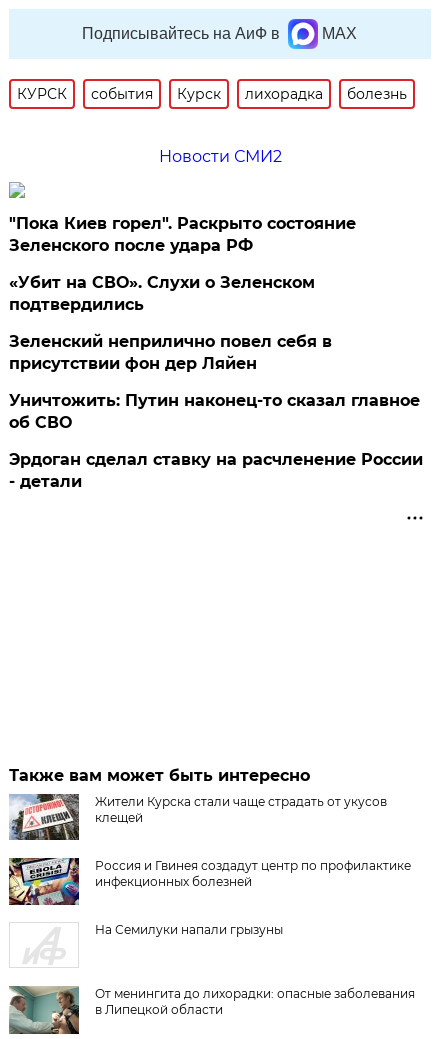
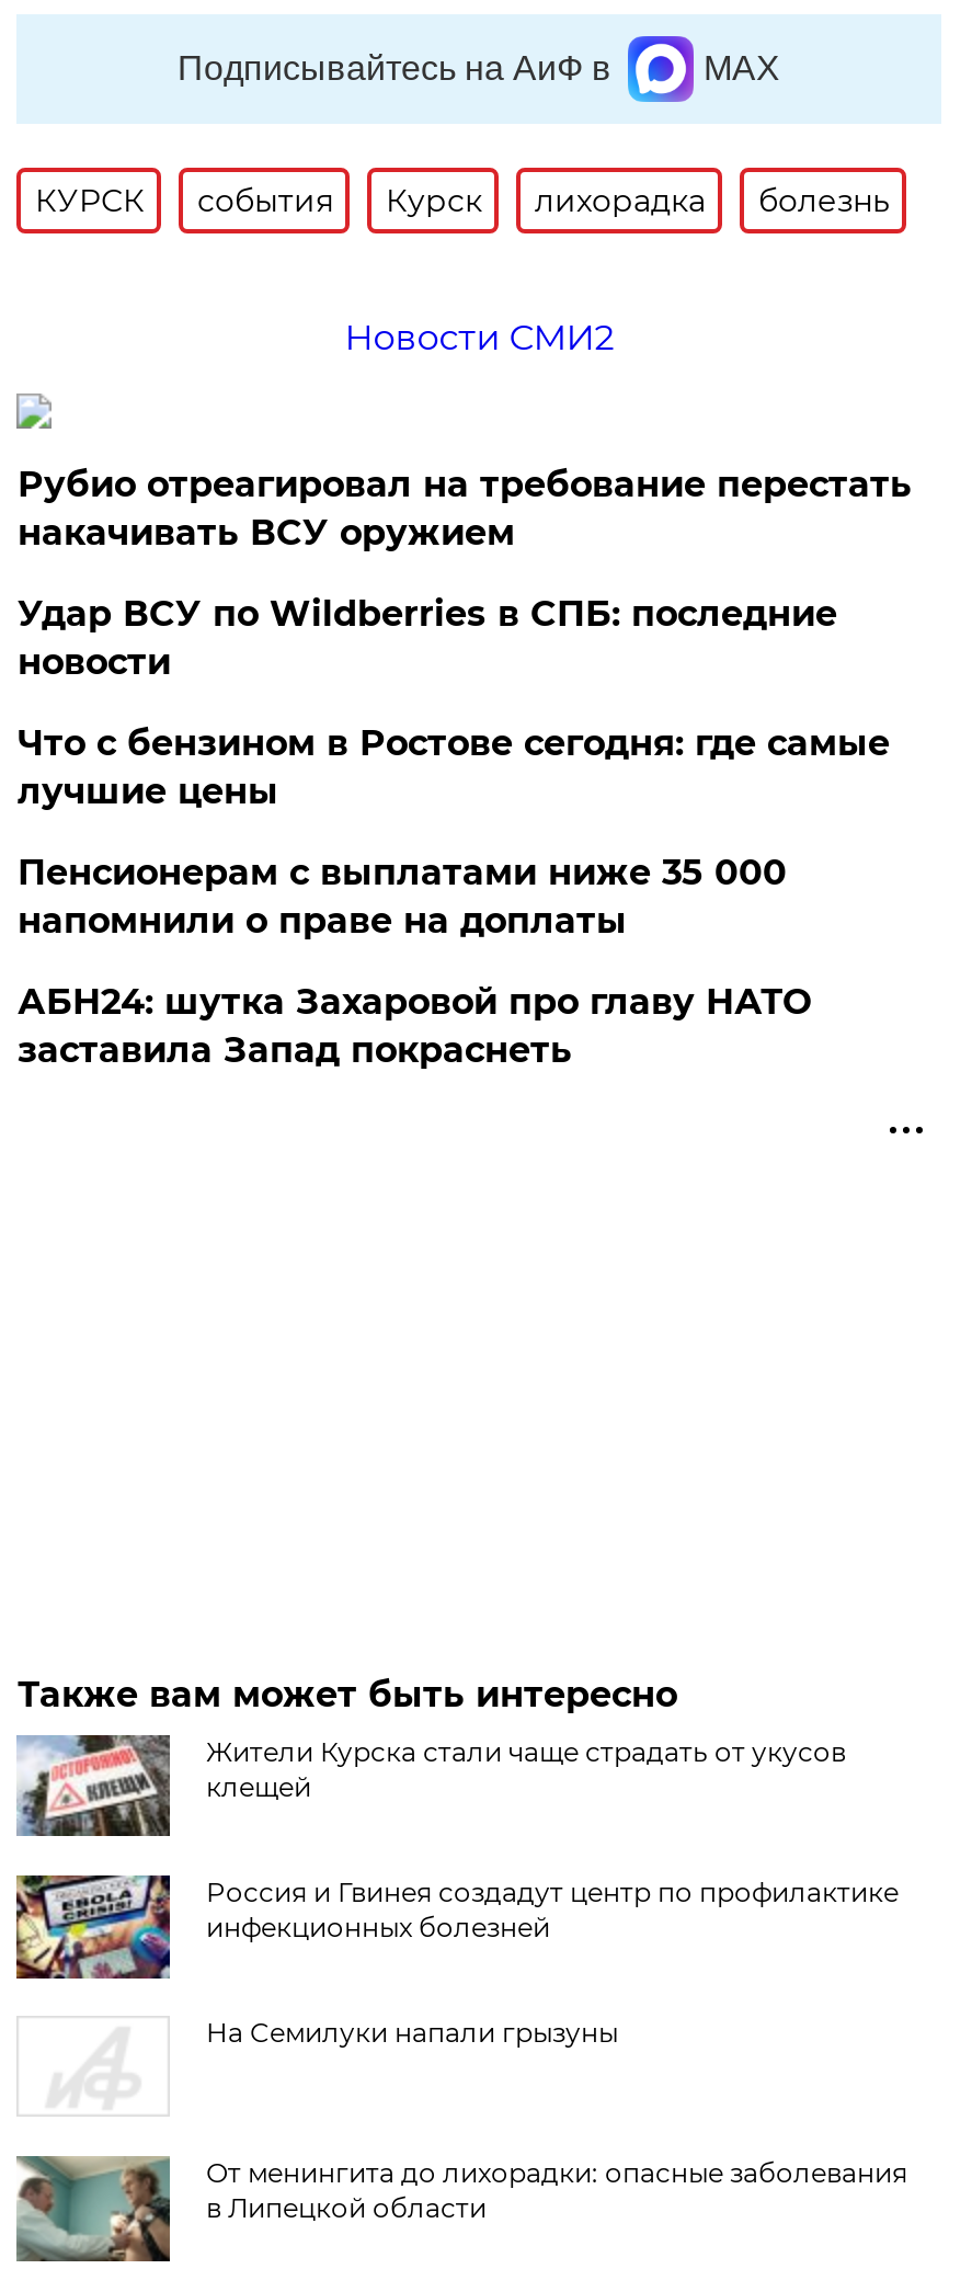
[9,214,356,255] "Пока Киев горел". Раскрыто состояние | Зеленского после удара РФ -> [17,463,912,553] Рубио отреагировал на требование перестать | накачивать ВСУ оружием
[9,273,315,314] «Убит на СВО». Слухи о Зеленском | подтвердились -> [17,593,837,683] Удар ВСУ по Wildberries в СПБ: последние | новости
[9,332,332,373] Зеленский неприлично повел cебя в | присутствии фон дер Ляйен -> [17,722,890,812] Что с бензином в Ростове сегодня: где самые | лучшие цены
[9,391,420,432] Уничтожить: Путин наконец-то сказал главное | об СВО -> [17,851,787,941] Пенсионерам с выплатами ниже 35 000 | напомнили о праве на доплаты
[9,450,423,491] Эрдоган сделал ставку на расчленение России | - детали -> [17,981,811,1071] АБН24: шутка Захаровой про главу НАТО | заставила Запад покраснеть

